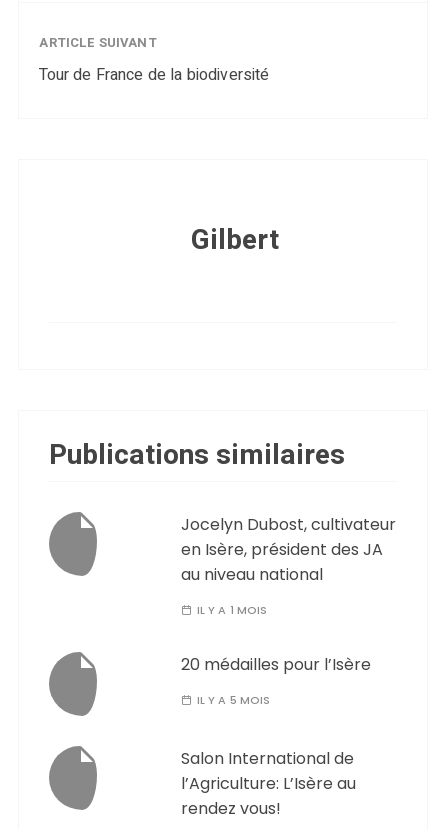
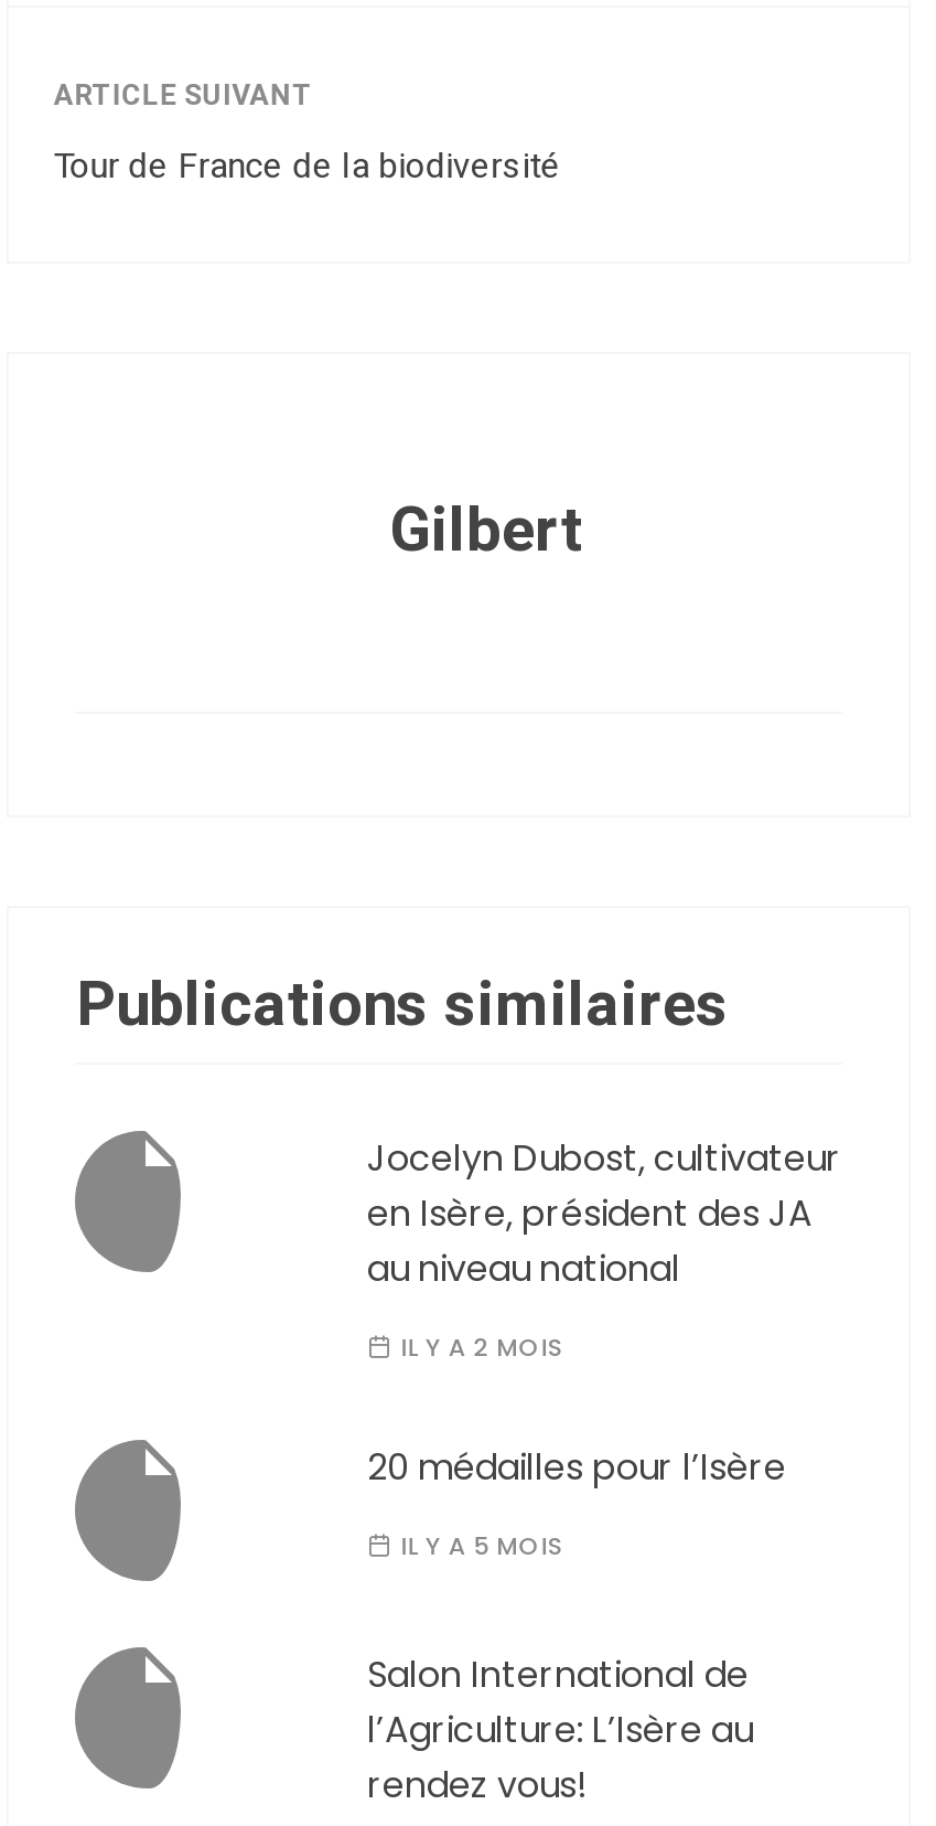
[197,602,268,618] IL Y A 1 MOIS -> [400,1330,564,1365] IL Y A 2 MOIS

